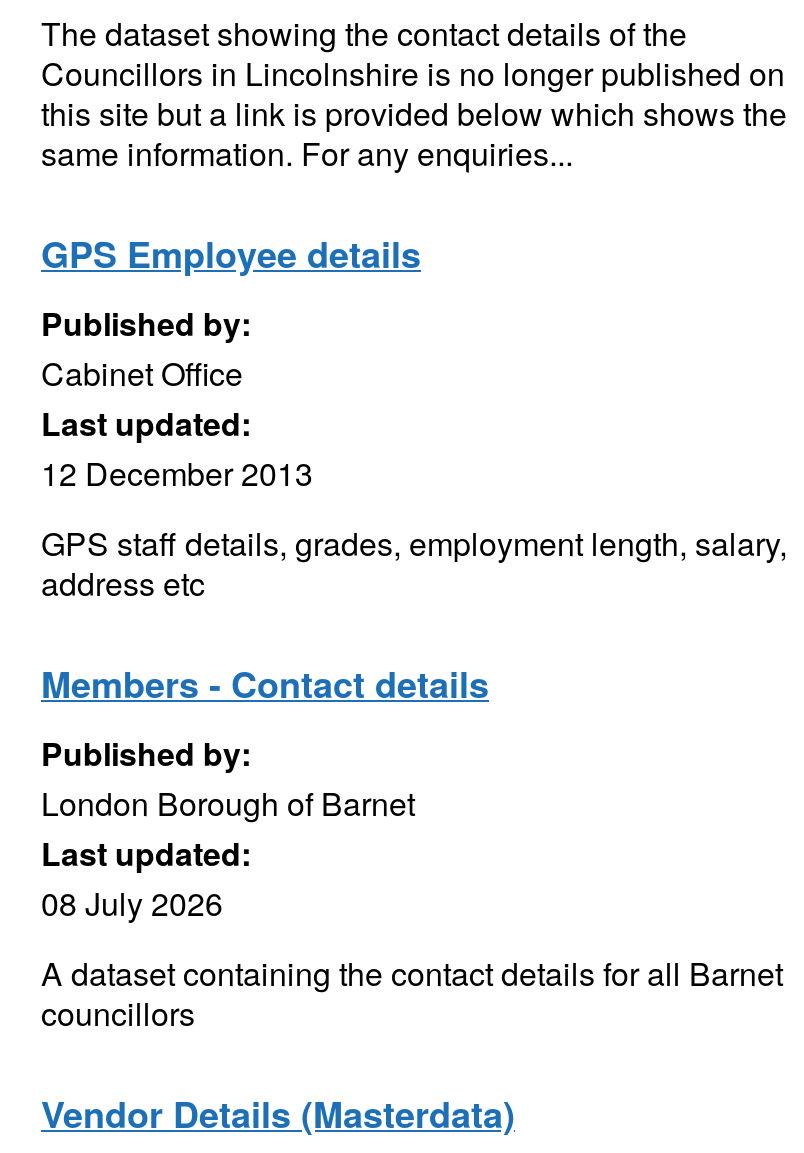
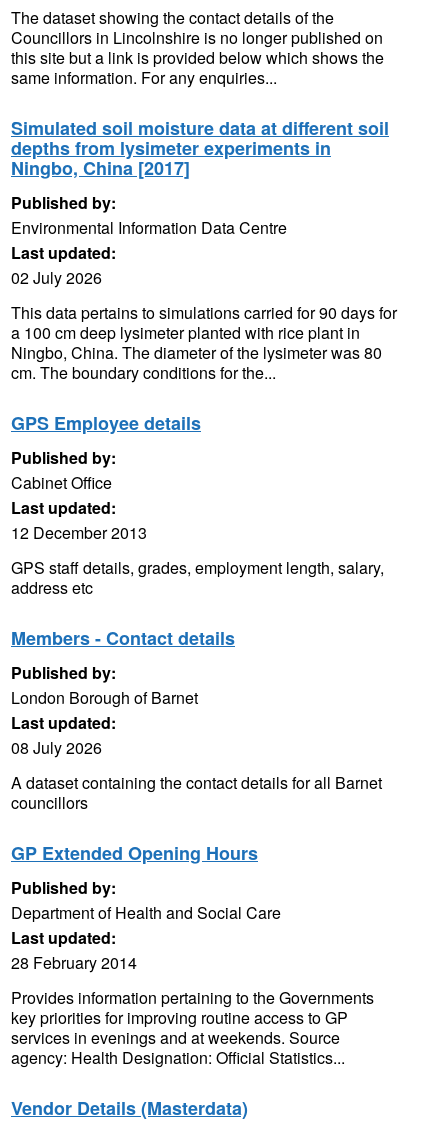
none -> [11,115,397,384] Simulated soil moisture data at different soil | depths from lysimeter experiments in | Ningbo, China [2017] | Published by: | Environmental Information Data Centre | Last updated: | 02 July 2026 | This data pertains to simulations carried for 90 days for | a 100 cm deep lysimeter planted with rice plant in | Ningbo, China. The diameter of the lysimeter was 80 | cm. The boundary conditions for the...
none -> [11,840,374,1069] GP Extended Opening Hours | Published by: | Department of Health and Social Care | Last updated: | 28 February 2014 | Provides information pertaining to the Governments | key priorities for improving routine access to GP | services in evenings and at weekends. Source | agency: Health Designation: Official Statistics...

